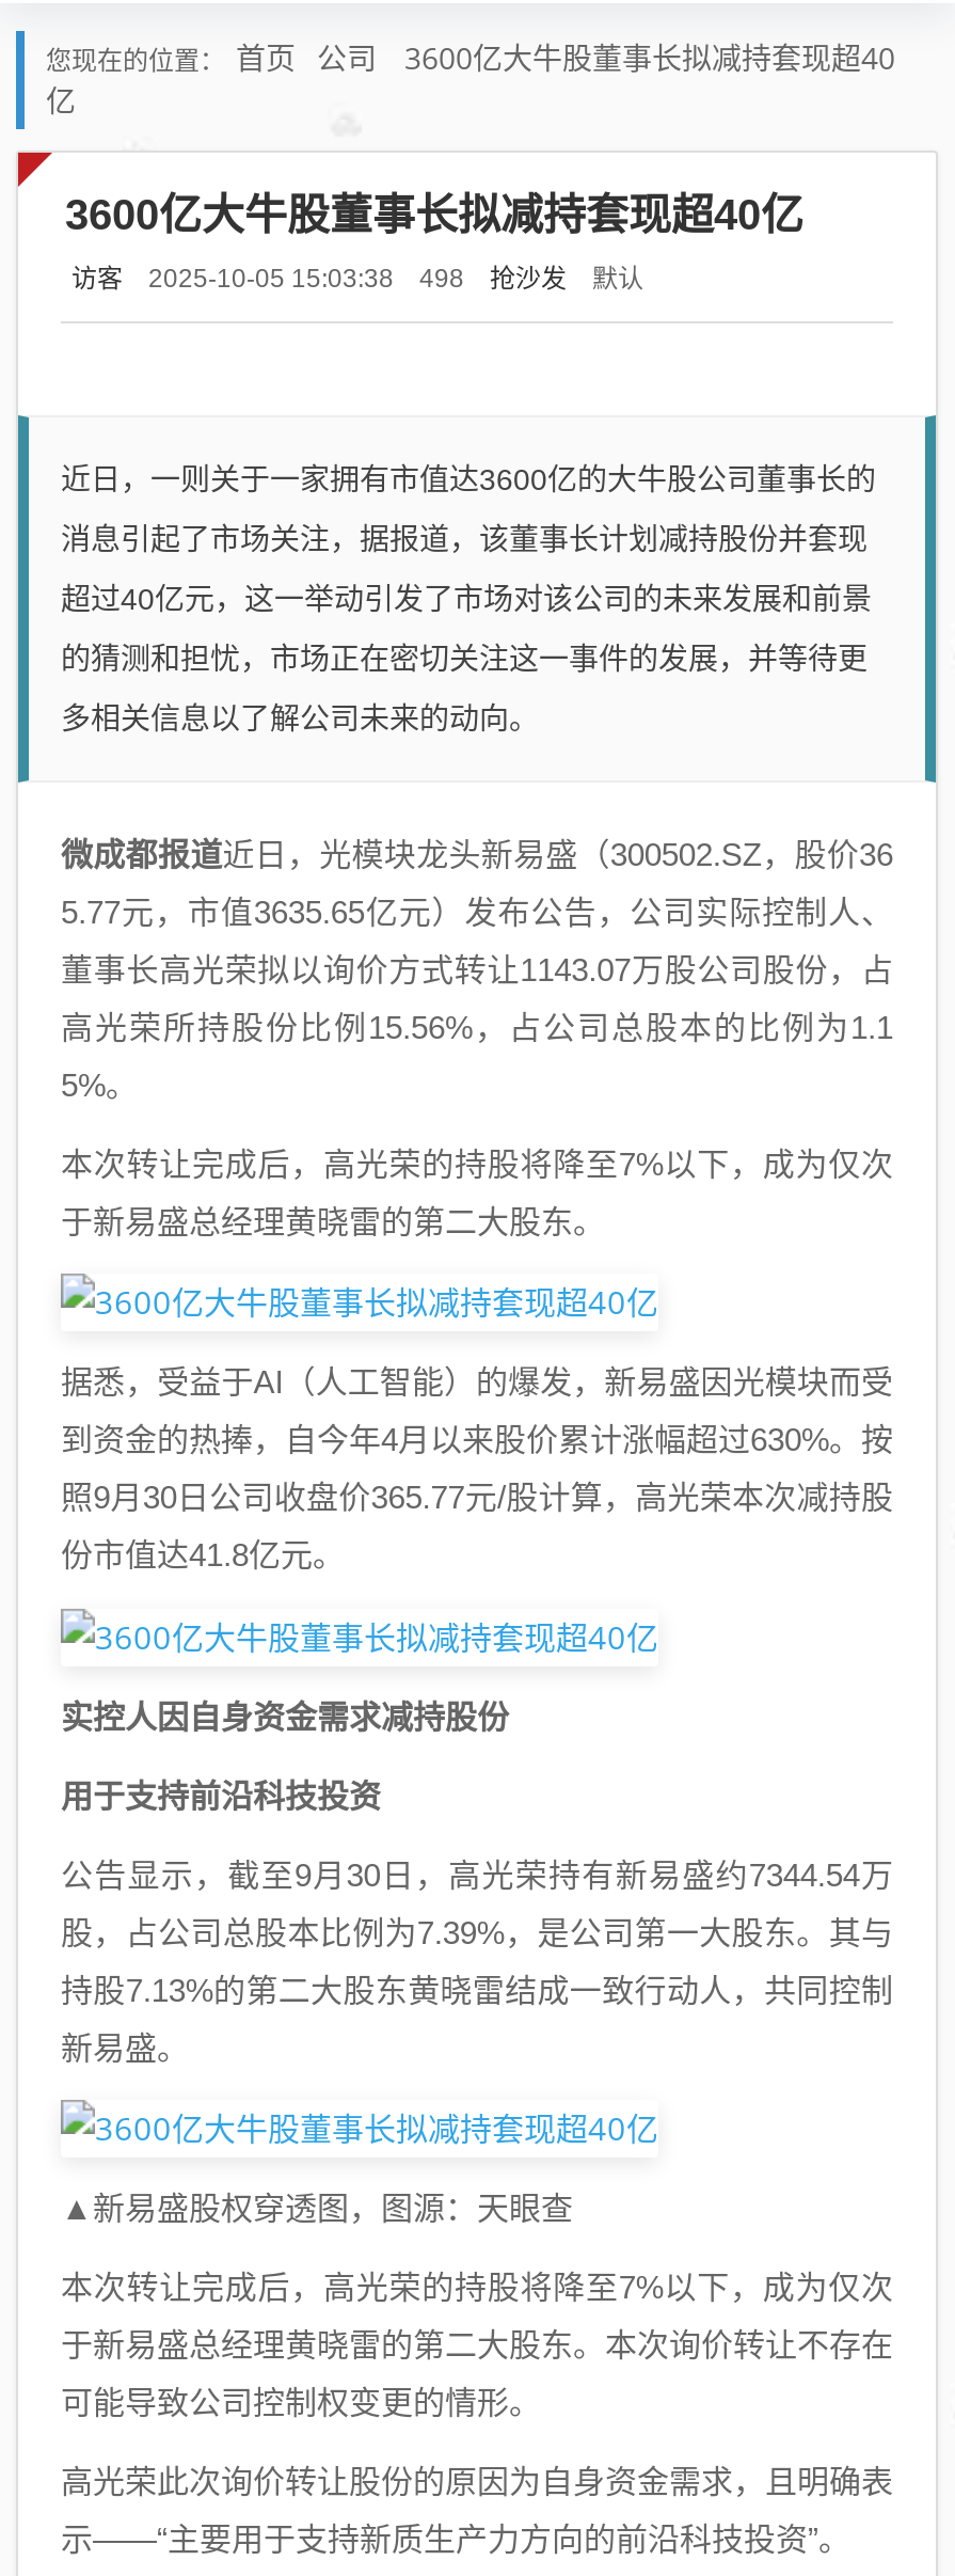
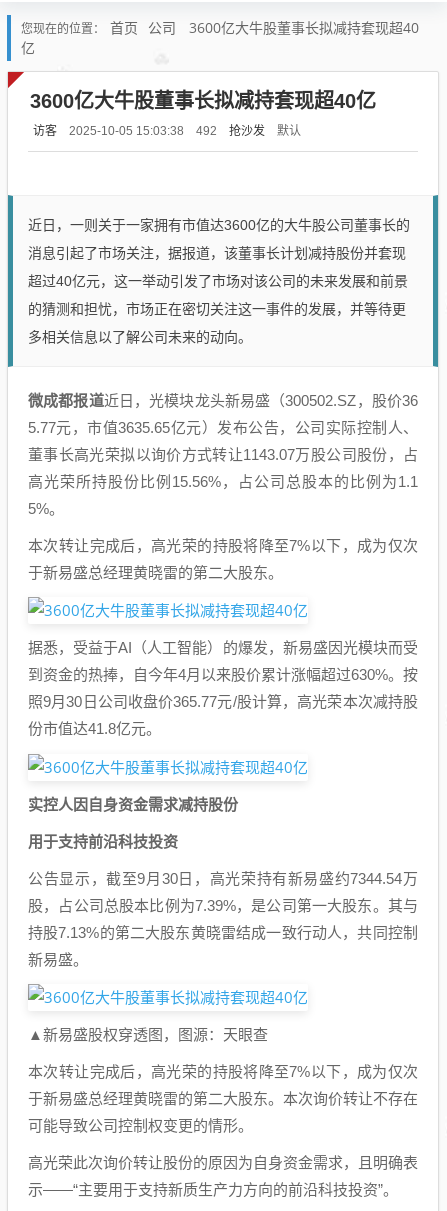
[71,259,643,296] 访客 2025-10-05 15:03:38 498 抢沙发 默认 -> [33,122,301,139] 访客 2025-10-05 15:03:38 492 抢沙发 默认

